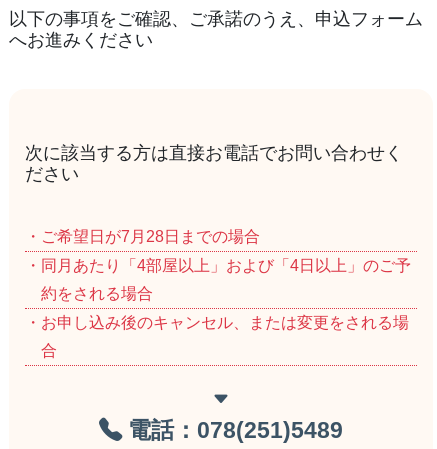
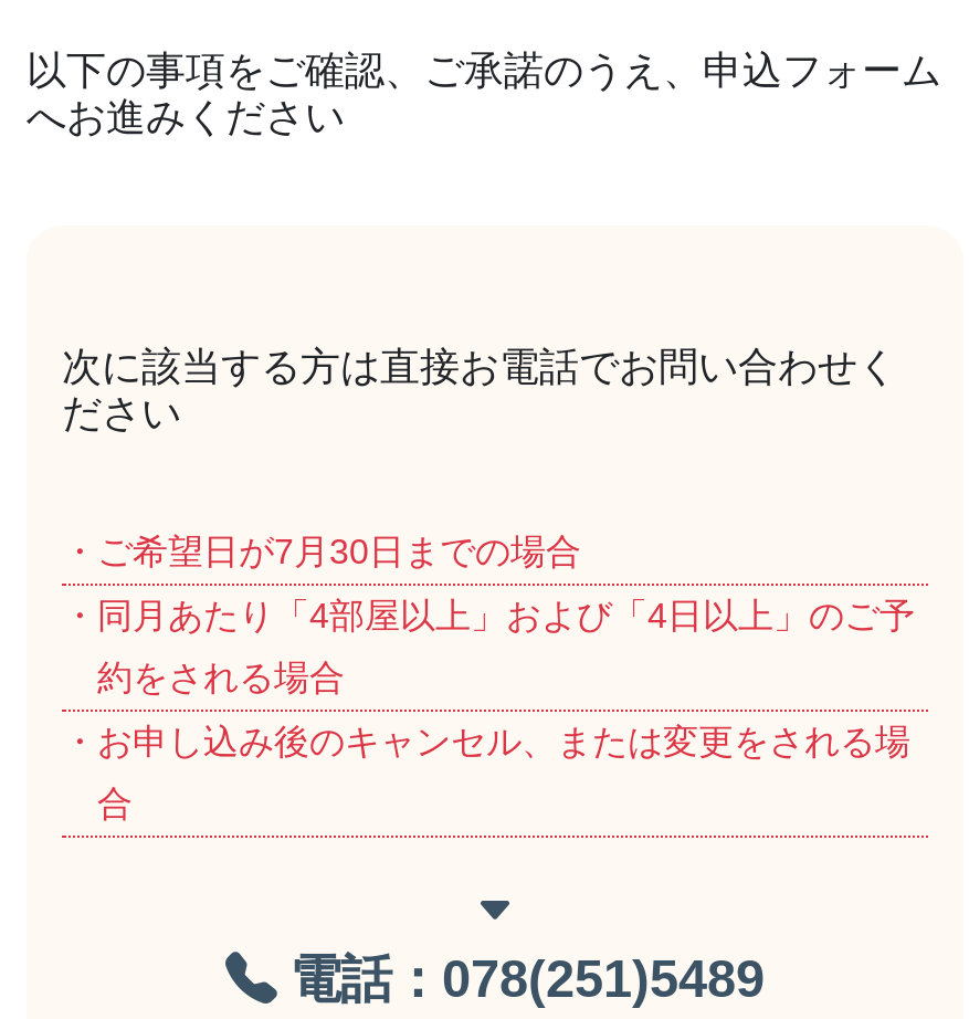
[25,228,260,245] ・ご希望日が7月28日までの場合 -> [62,534,581,571] ・ご希望日が7月30日までの場合

